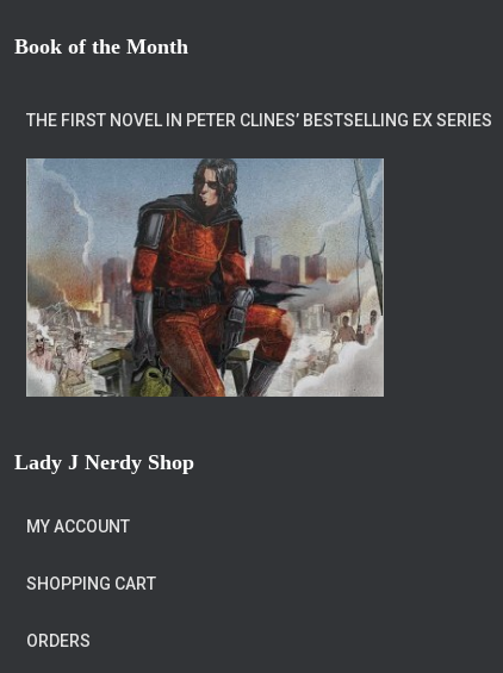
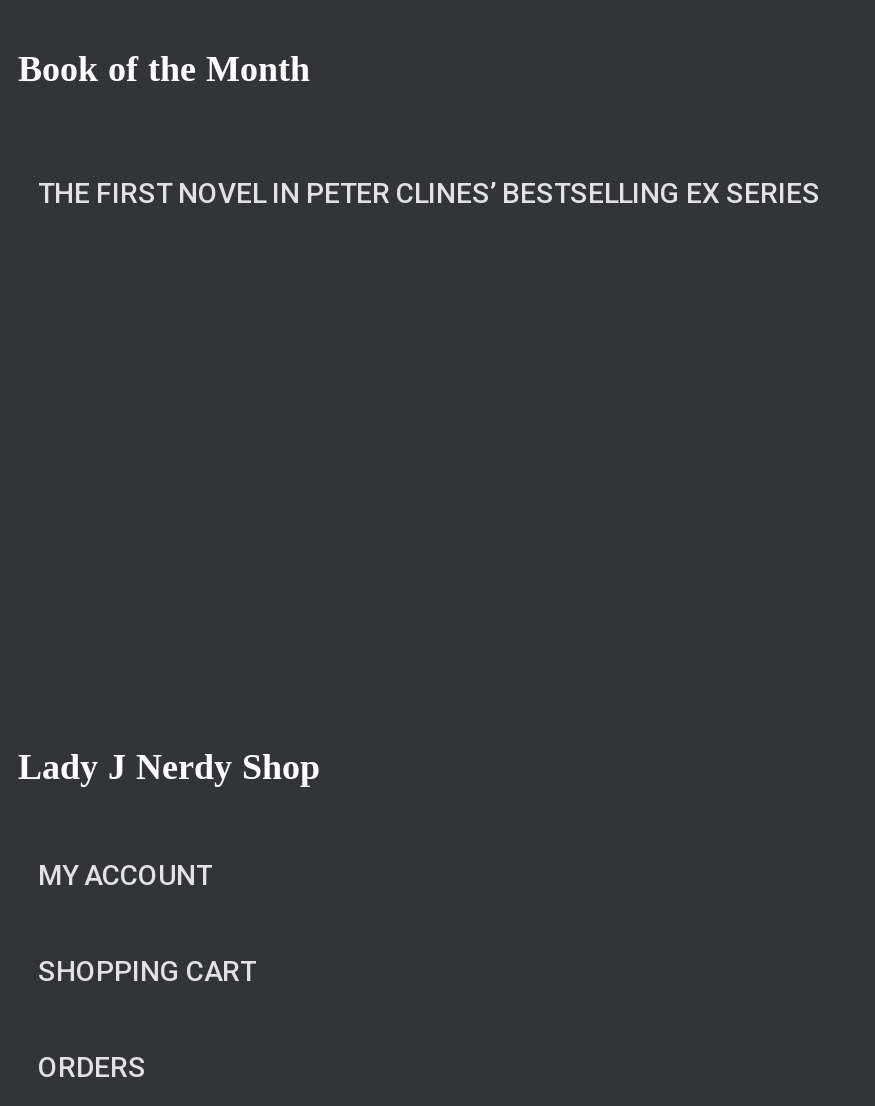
[25,157,385,398] [image] -> none

